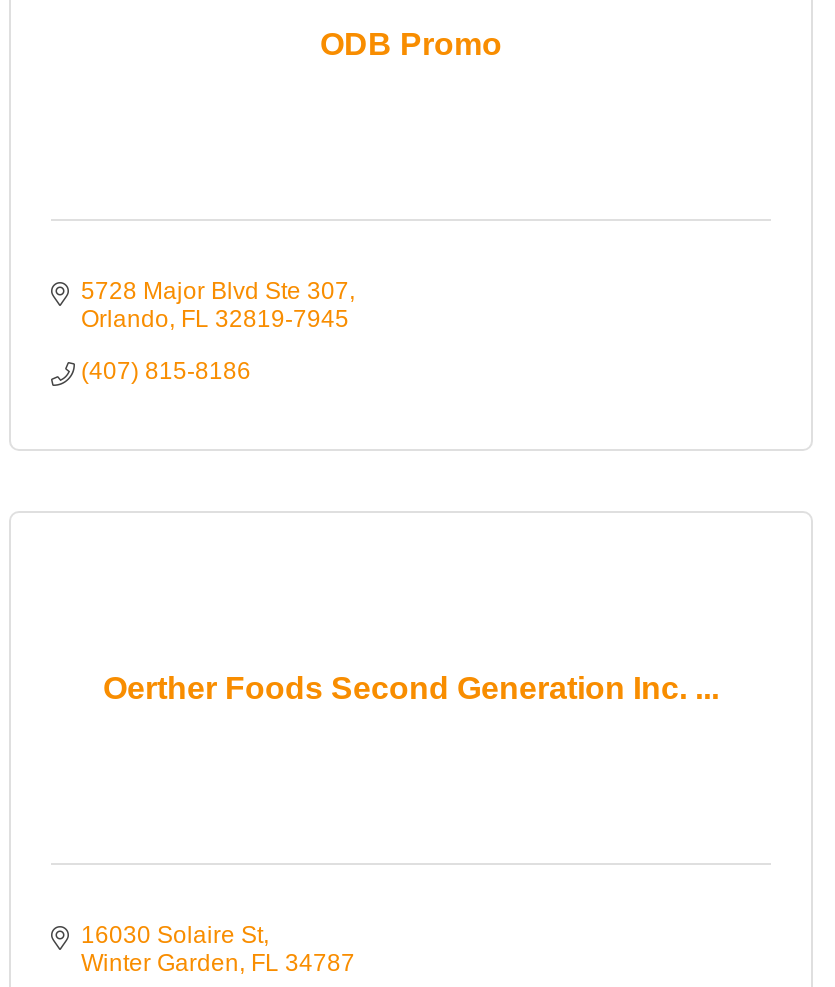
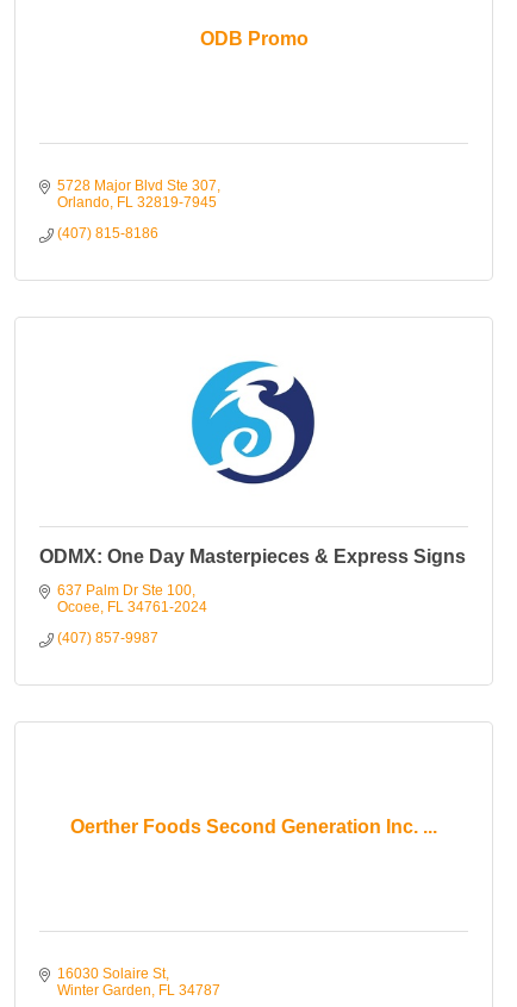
none -> [39,546,466,646] ODMX: One Day Masterpieces & Express Signs | 637 Palm Dr Ste 100 | Ocoee FL 34761-2024 | (407) 857-9987
none -> [191,359,316,486] [image]

